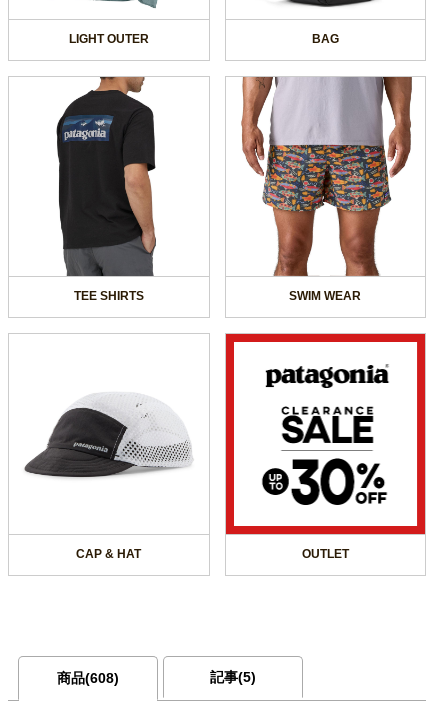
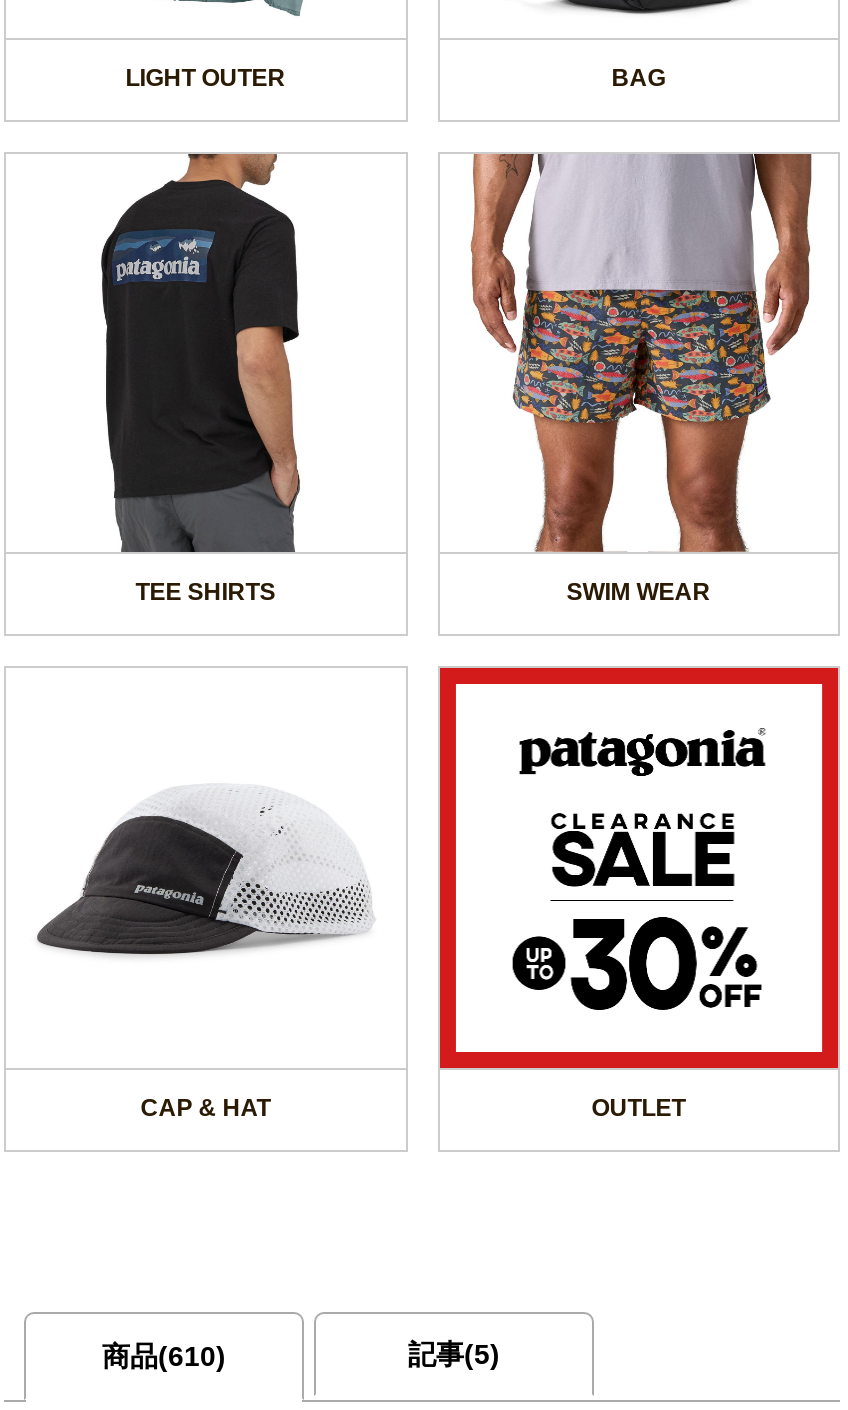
[57,669,119,685] 商品(608) -> [102,1339,226,1371] 商品(610)

